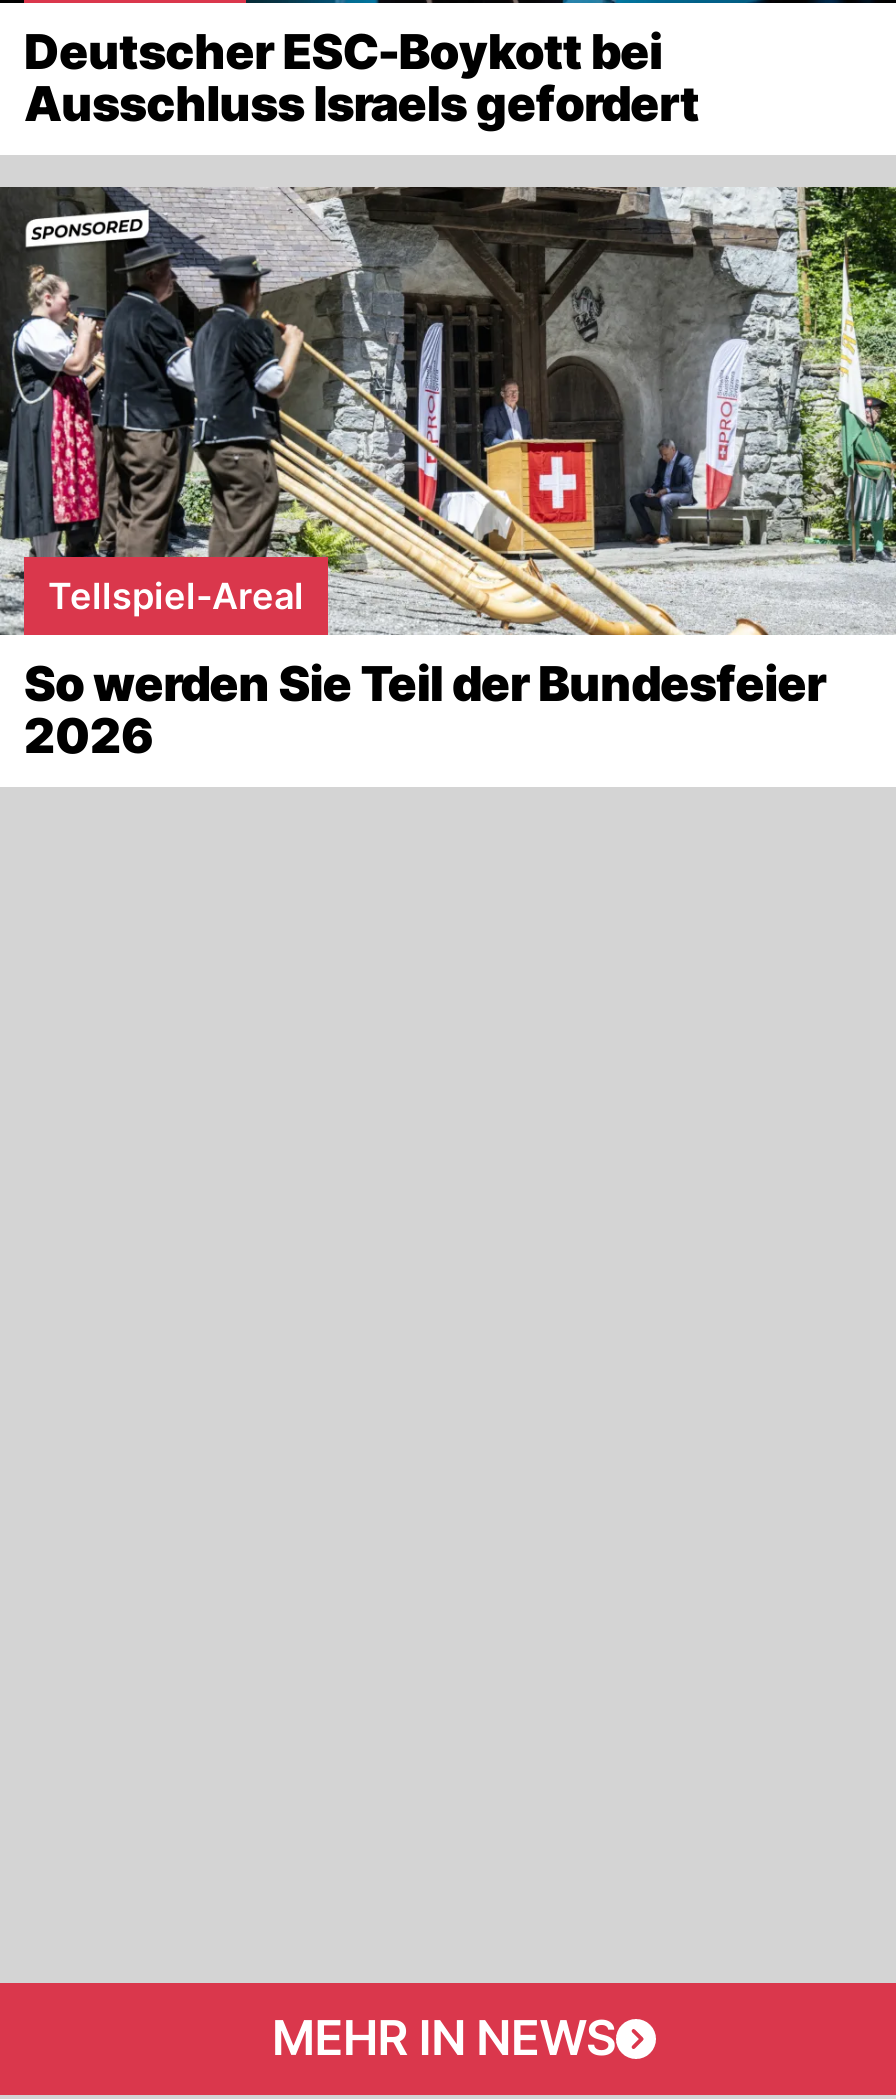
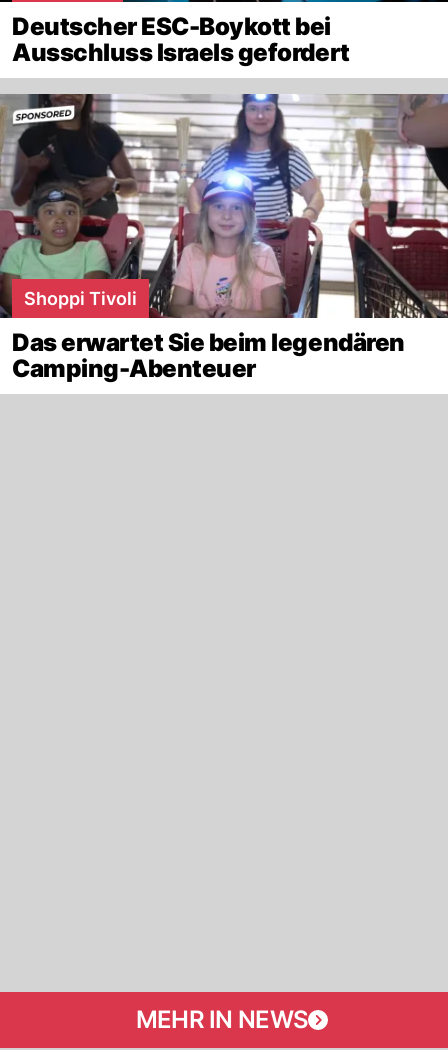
[6,184,890,638] [image] | Tellspiel-Areal -> [3,93,445,319] [image] | Shoppi Tivoli
[24,655,825,765] So werden Sie Teil der Bundesfeier | 2026 -> [12,328,405,383] Das erwartet Sie beim legendären | Camping-Abenteuer

